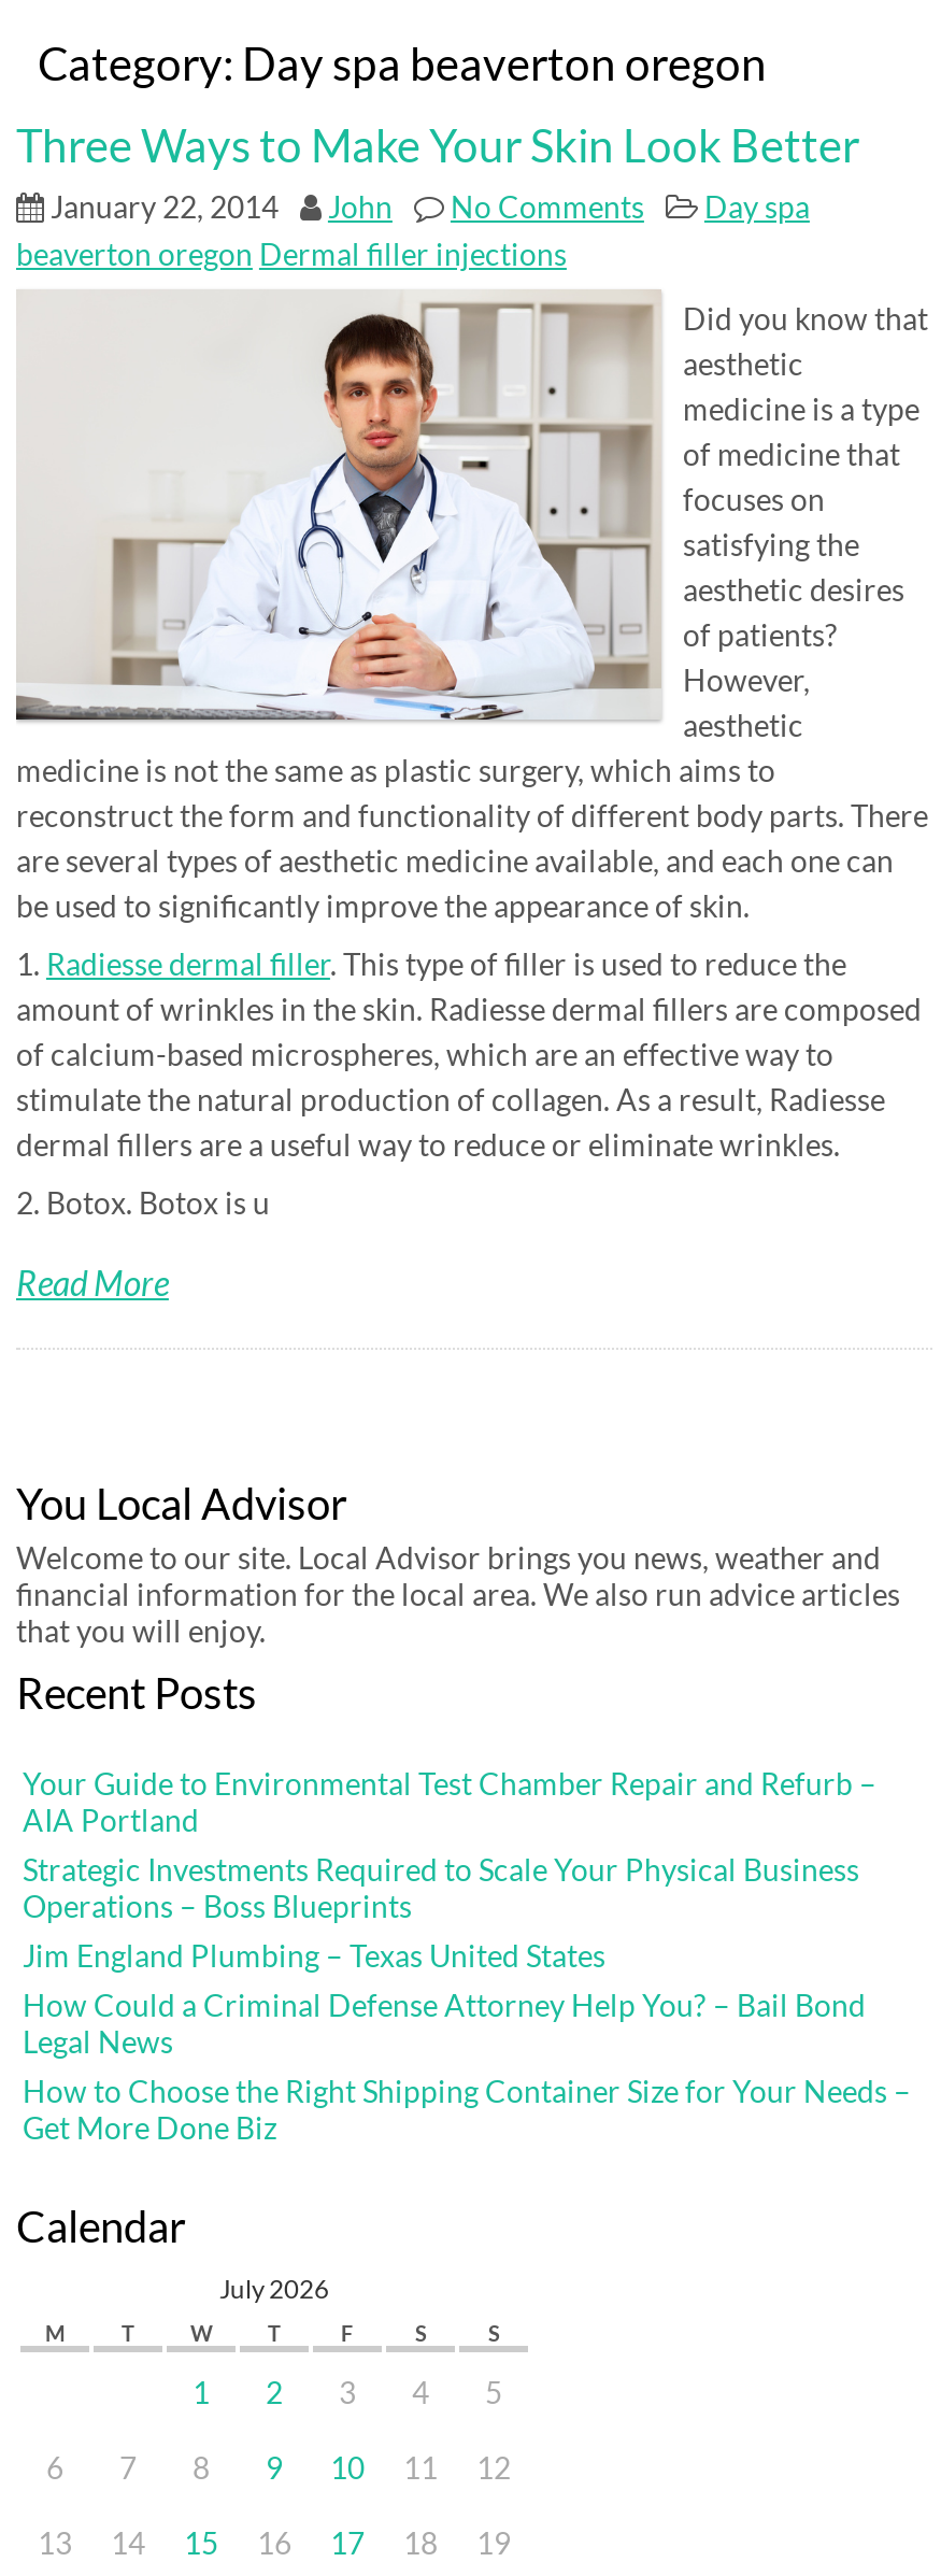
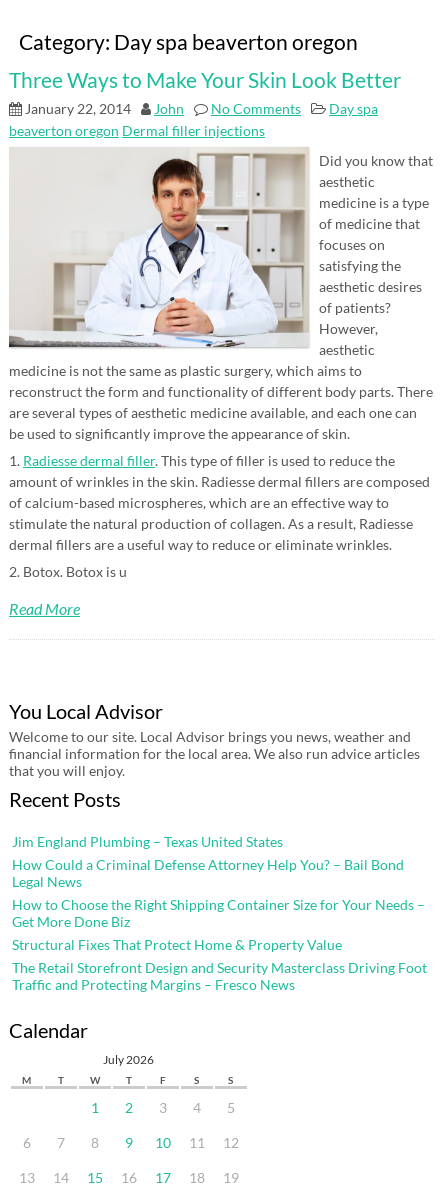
[23,1765,876,1924] Your Guide to Environmental Test Chamber Repair and Refurb – | AIA Portland | Strategic Investments Required to Scale Your Physical Business | Operations – Boss Blueprints -> none
moved [23,1937,911,2146] -> [12,833,425,930]: Jim England Plumbing – Texas United States | How Could a Criminal Defense Attorney Help You? – Bail Bond | Legal News | How to Choose the Right Shipping Container Size for Your Needs – | Get More Done Biz
none -> [12,936,427,993] Structural Fixes That Protect Home & Property Value | The Retail Storefront Design and Security Masterclass Driving Foot | Traffic and Protecting Margins – Fresco News

